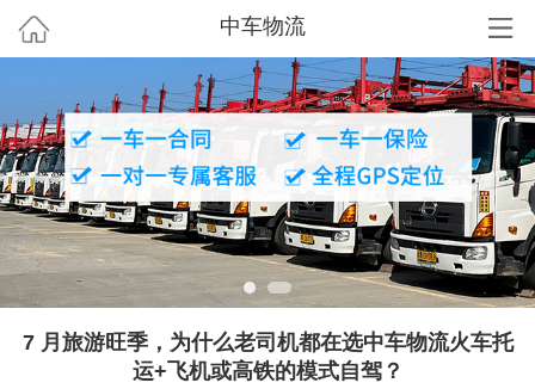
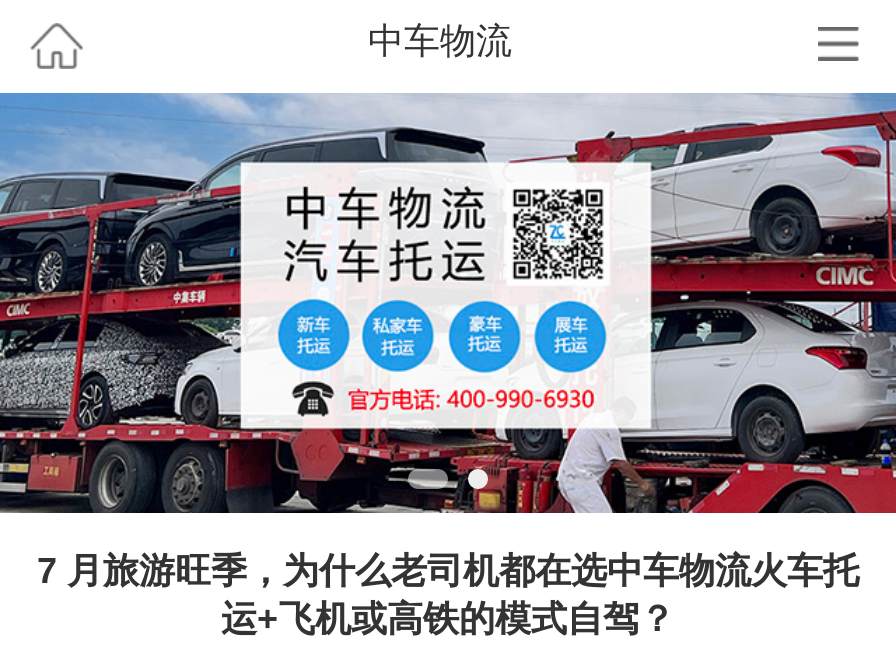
[4,56,531,308] [image] -> [6,93,890,515] [image]

